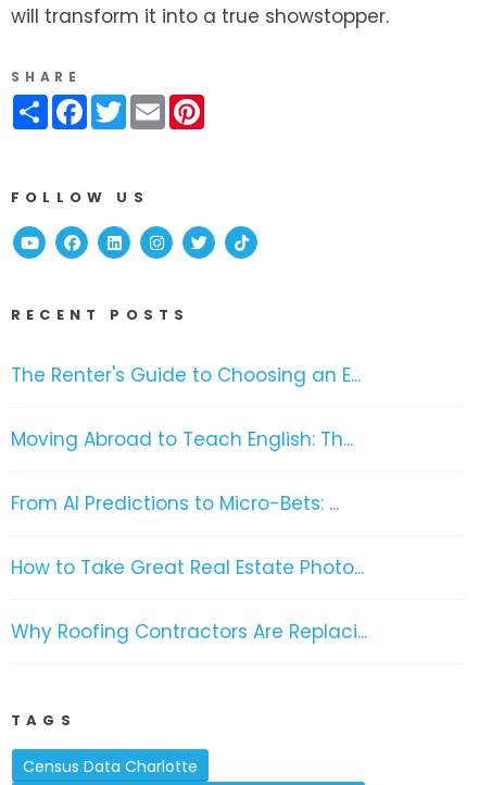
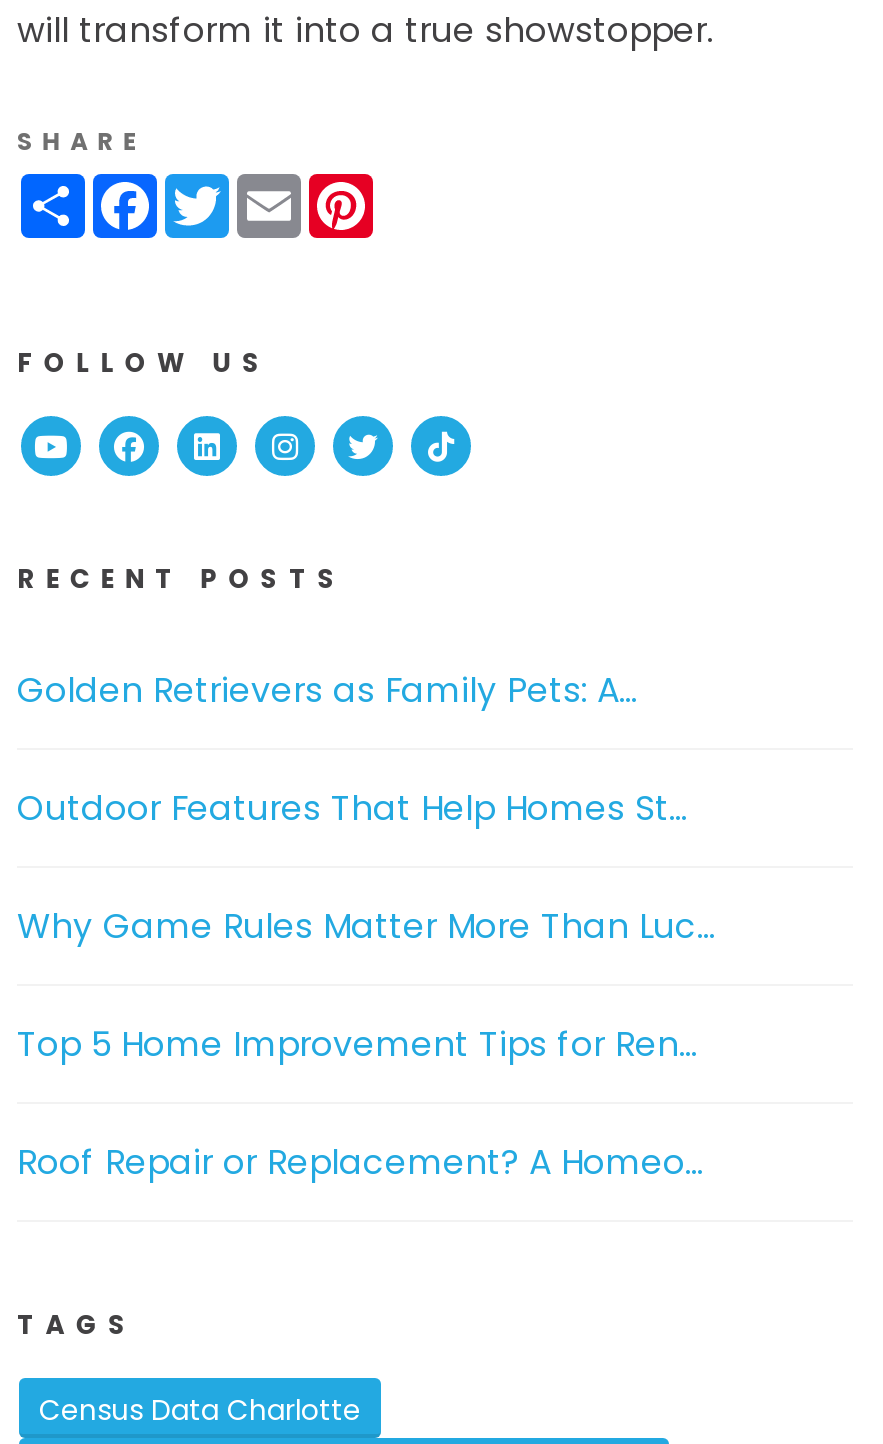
[11,362,361,388] The Renter's Guide to Choosing an E... -> [17,666,637,714] Golden Retrievers as Family Pets: A...
[11,426,353,452] Moving Abroad to Teach English: Th... -> [17,784,687,832] Outdoor Features That Help Homes St...
[11,490,339,516] From AI Predictions to Micro-Bets: ... -> [17,902,715,950] Why Game Rules Matter More Than Luc...
[11,554,364,580] How to Take Great Real Estate Photo... -> [17,1020,697,1068] Top 5 Home Improvement Tips for Ren...
[11,618,367,645] Why Roofing Contractors Are Replaci... -> [17,1138,703,1186] Roof Repair or Replacement? A Homeo...

